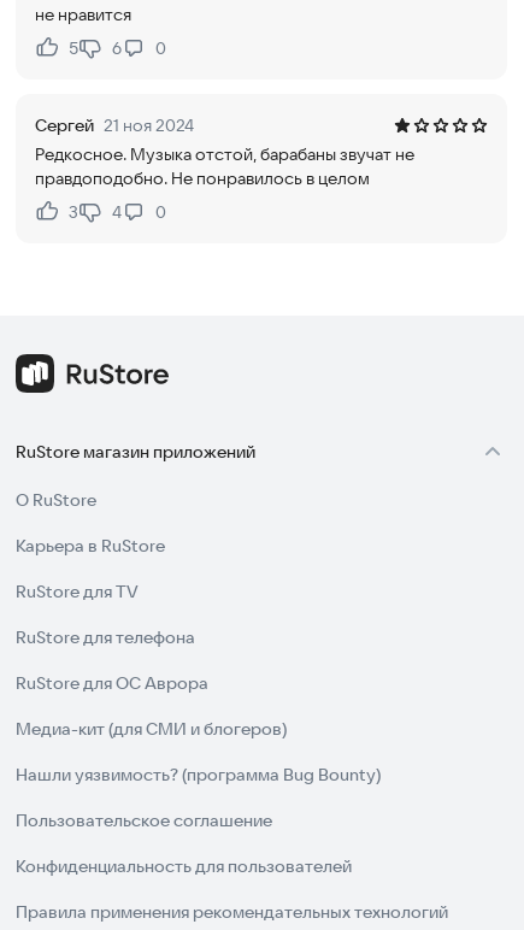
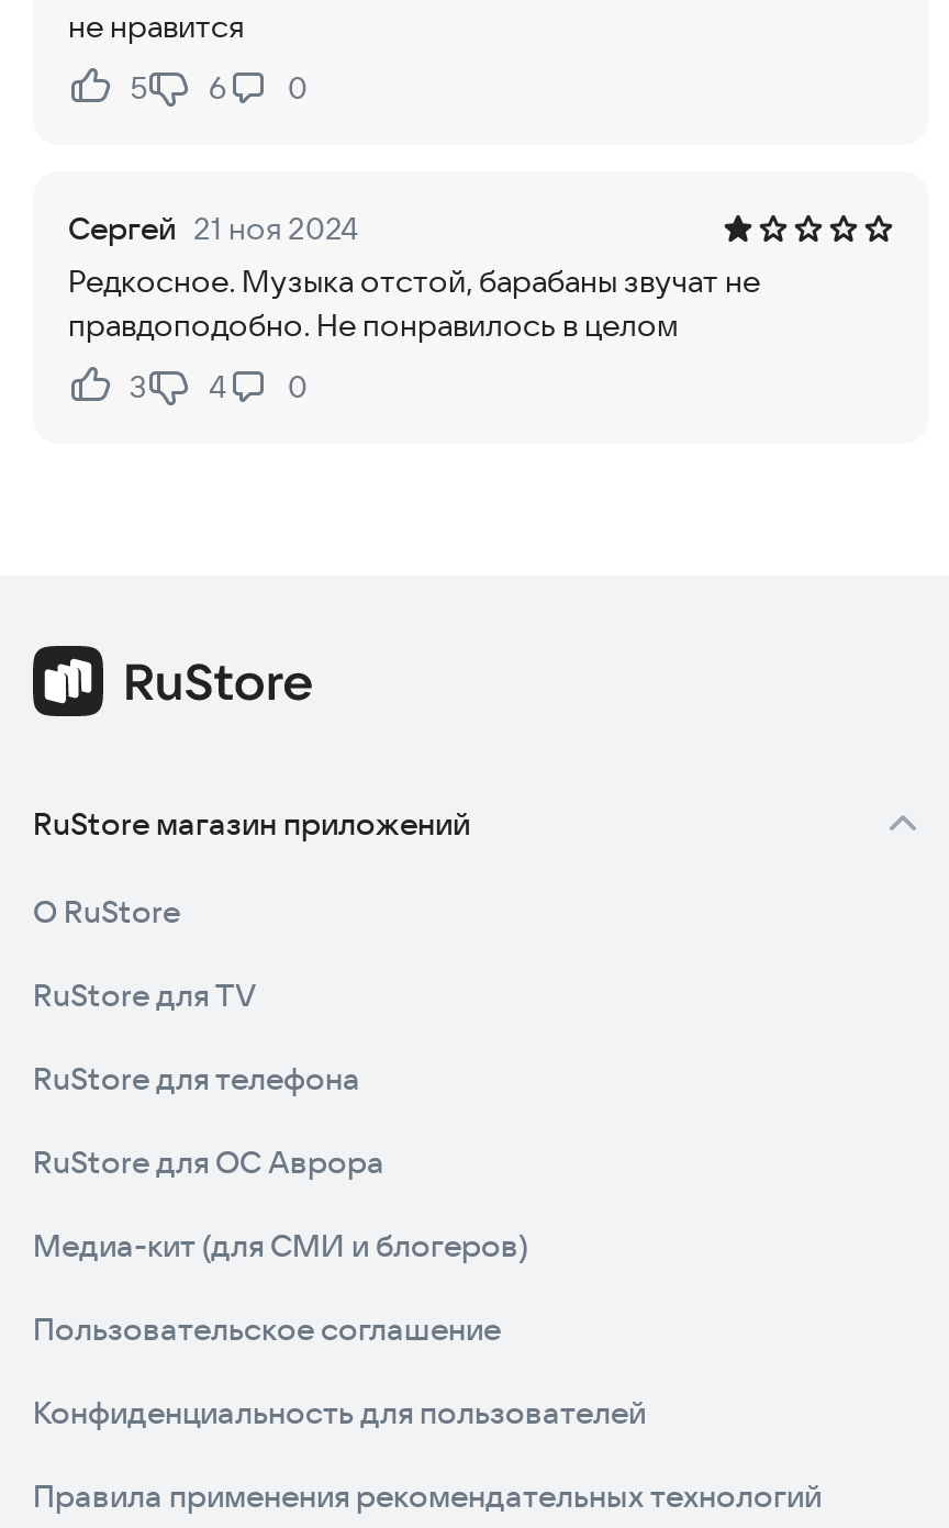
[16,535,165,557] Карьера в RuStore -> none
[16,764,381,785] Нашли уязвимость? (программа Bug Bounty) -> none

